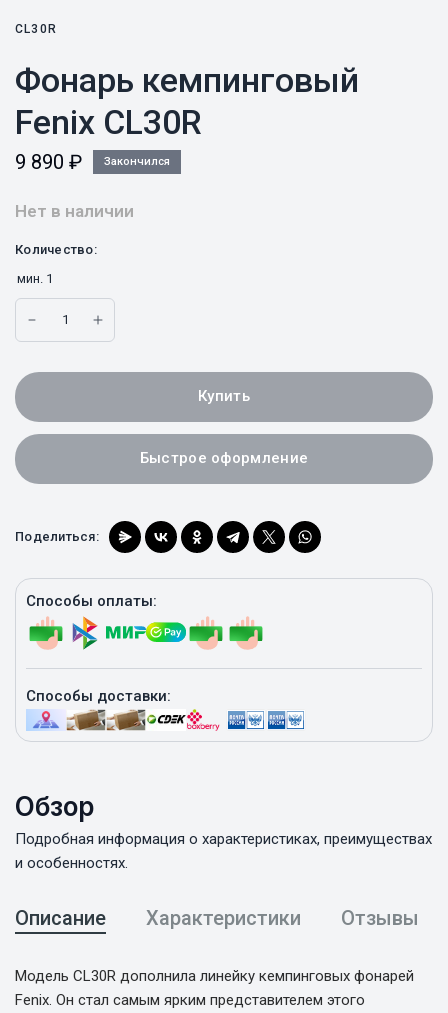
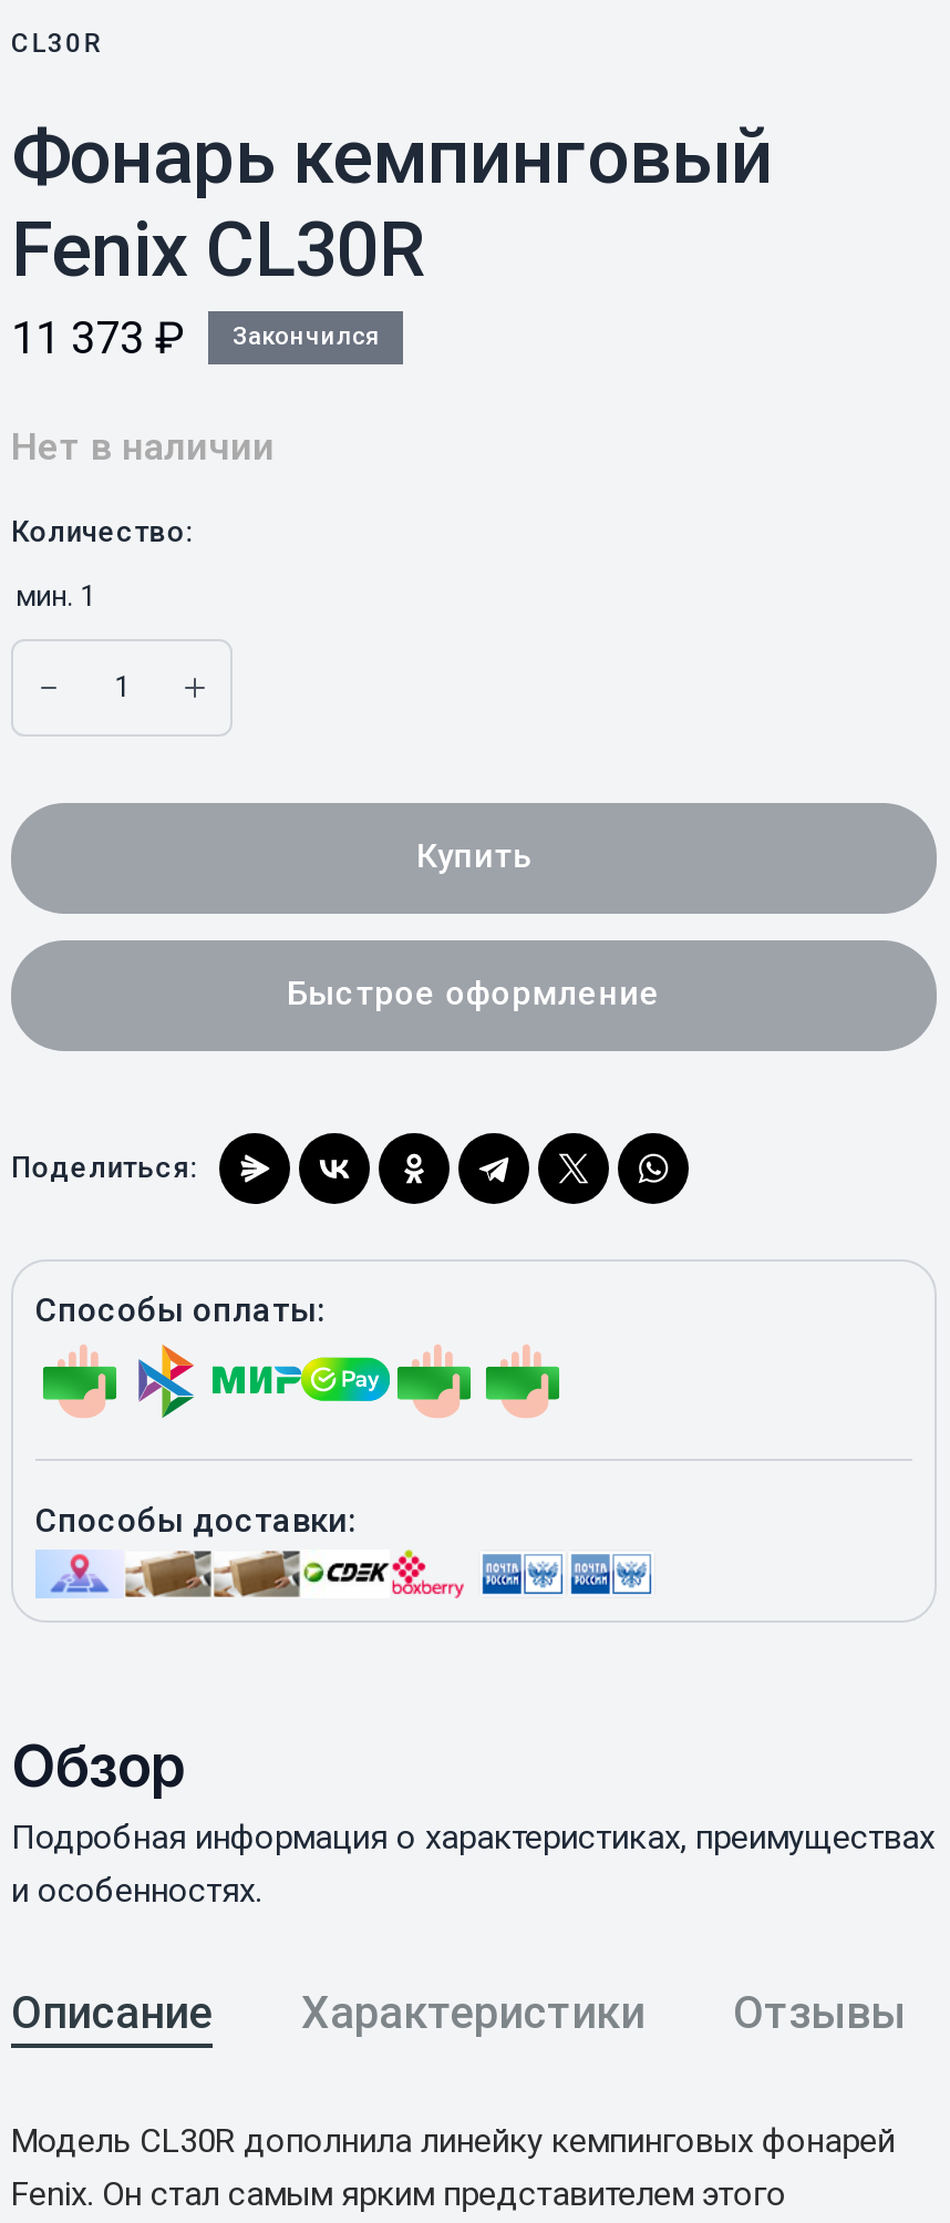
[15,150,170,174] 9 890 ₽ Закончился -> [11,311,379,364] 11 373 ₽ Закончился

